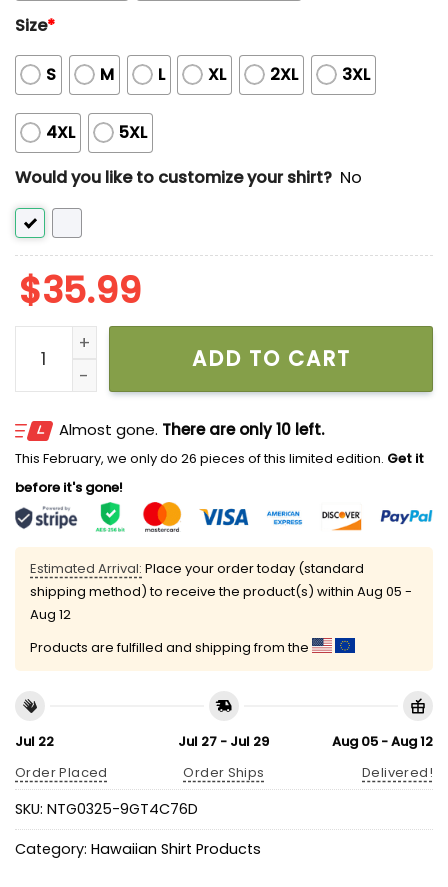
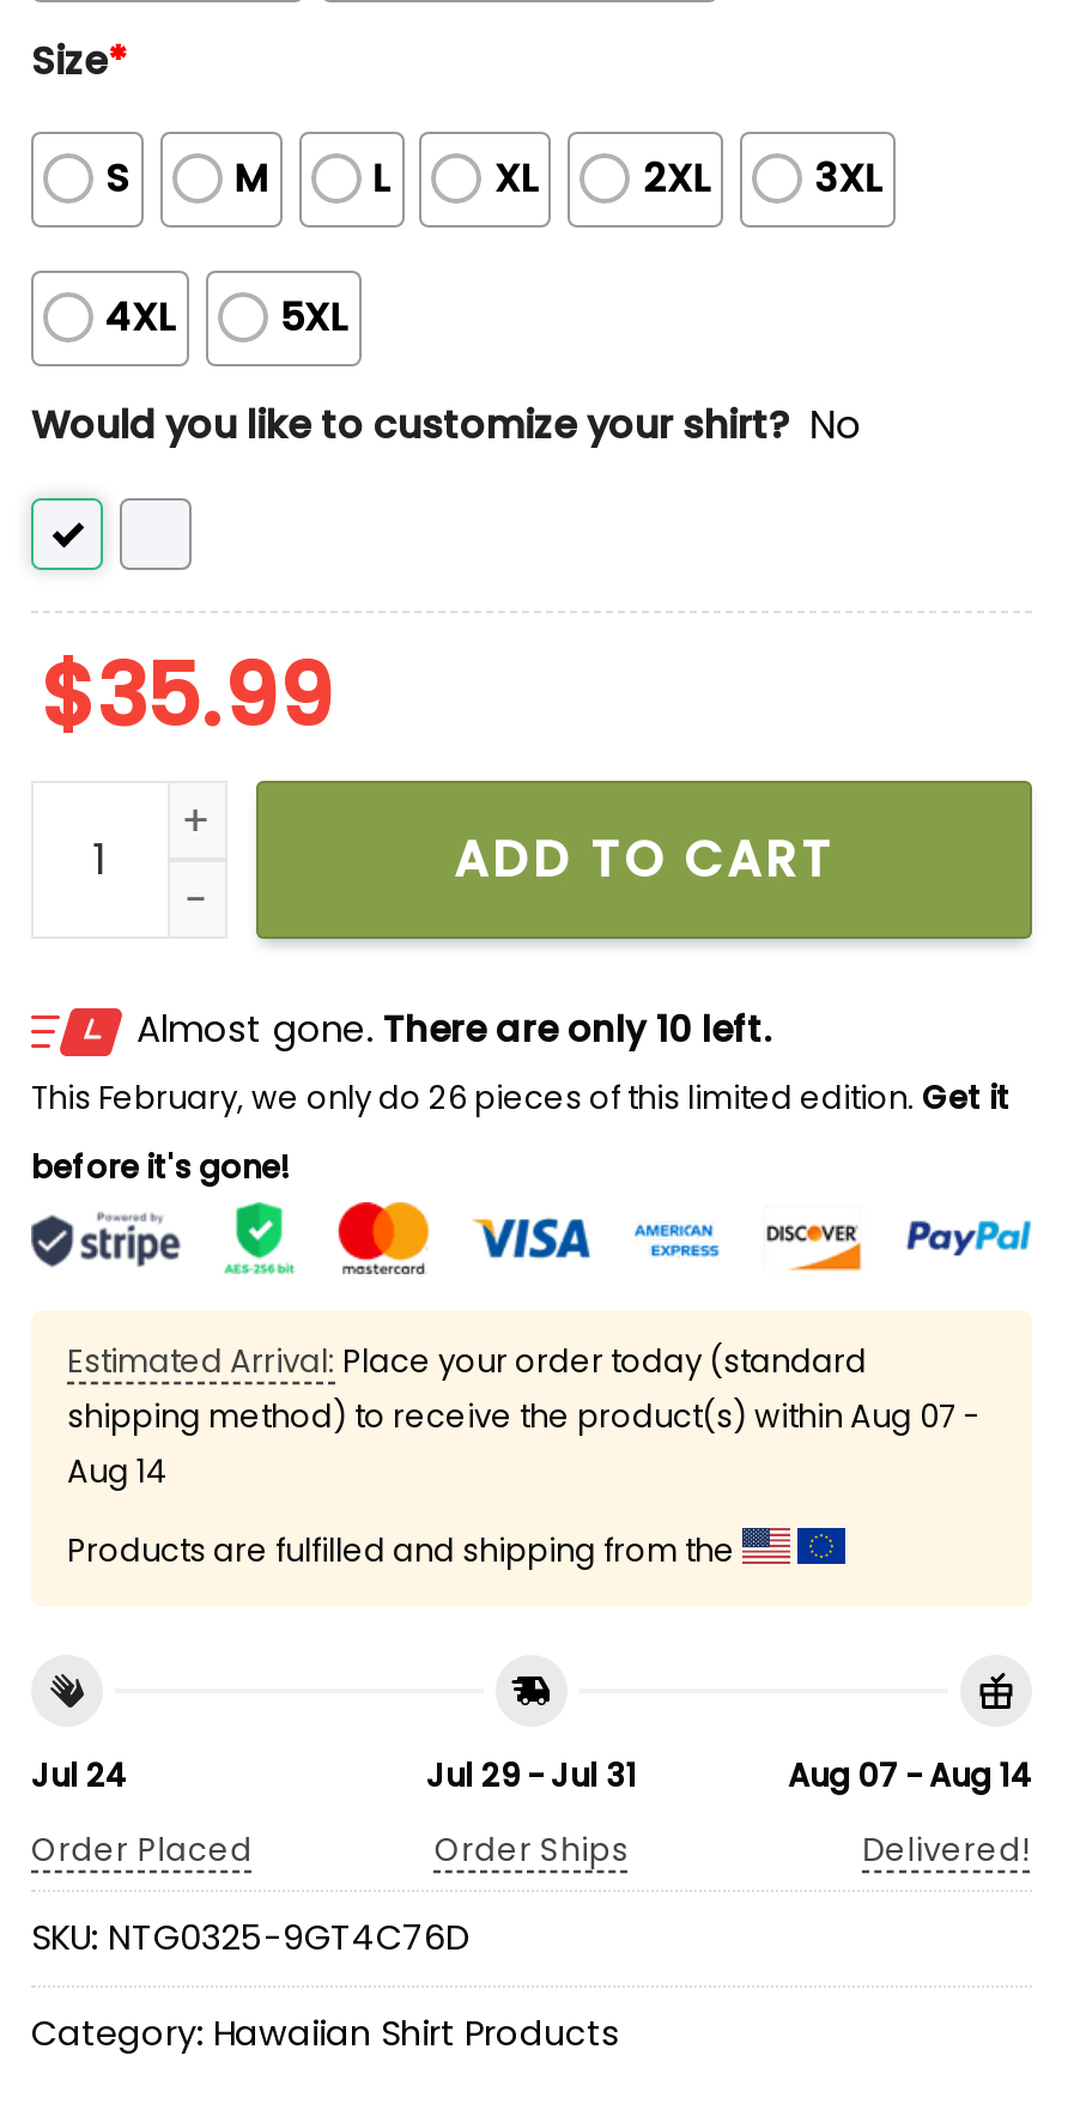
[30,582,412,601] shipping method) to receive the product(s) within Aug 05 - -> [67,1394,979,1439] shipping method) to receive the product(s) within Aug 07 -
[30,605,71,624] Aug 12 -> [67,1449,168,1494] Aug 14
[15,732,54,751] Jul 22 -> [31,1754,127,1800] Jul 24
[178,732,269,751] Jul 27 - Jul 29 -> [426,1754,637,1800] Jul 29 - Jul 31
[332,732,433,751] Aug 05 - Aug 12 -> [788,1754,1032,1800] Aug 07 - Aug 14

